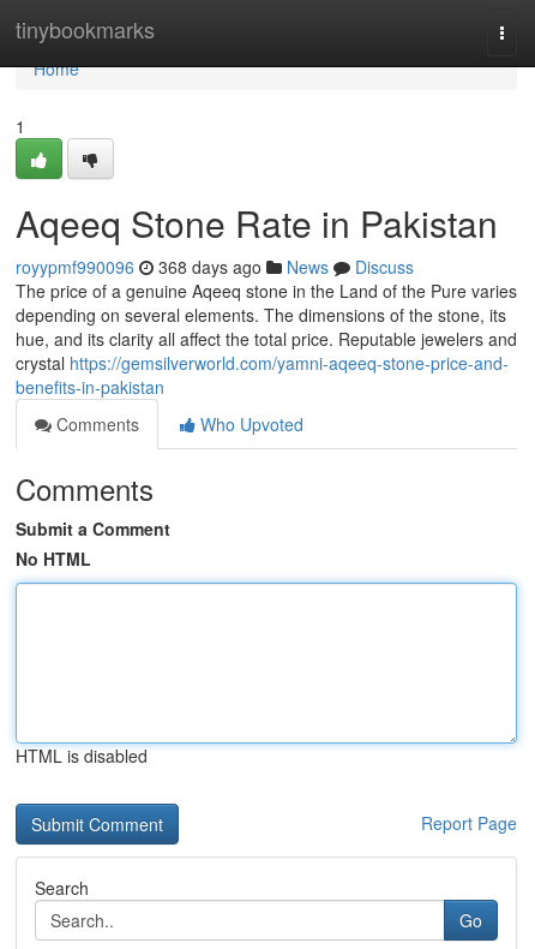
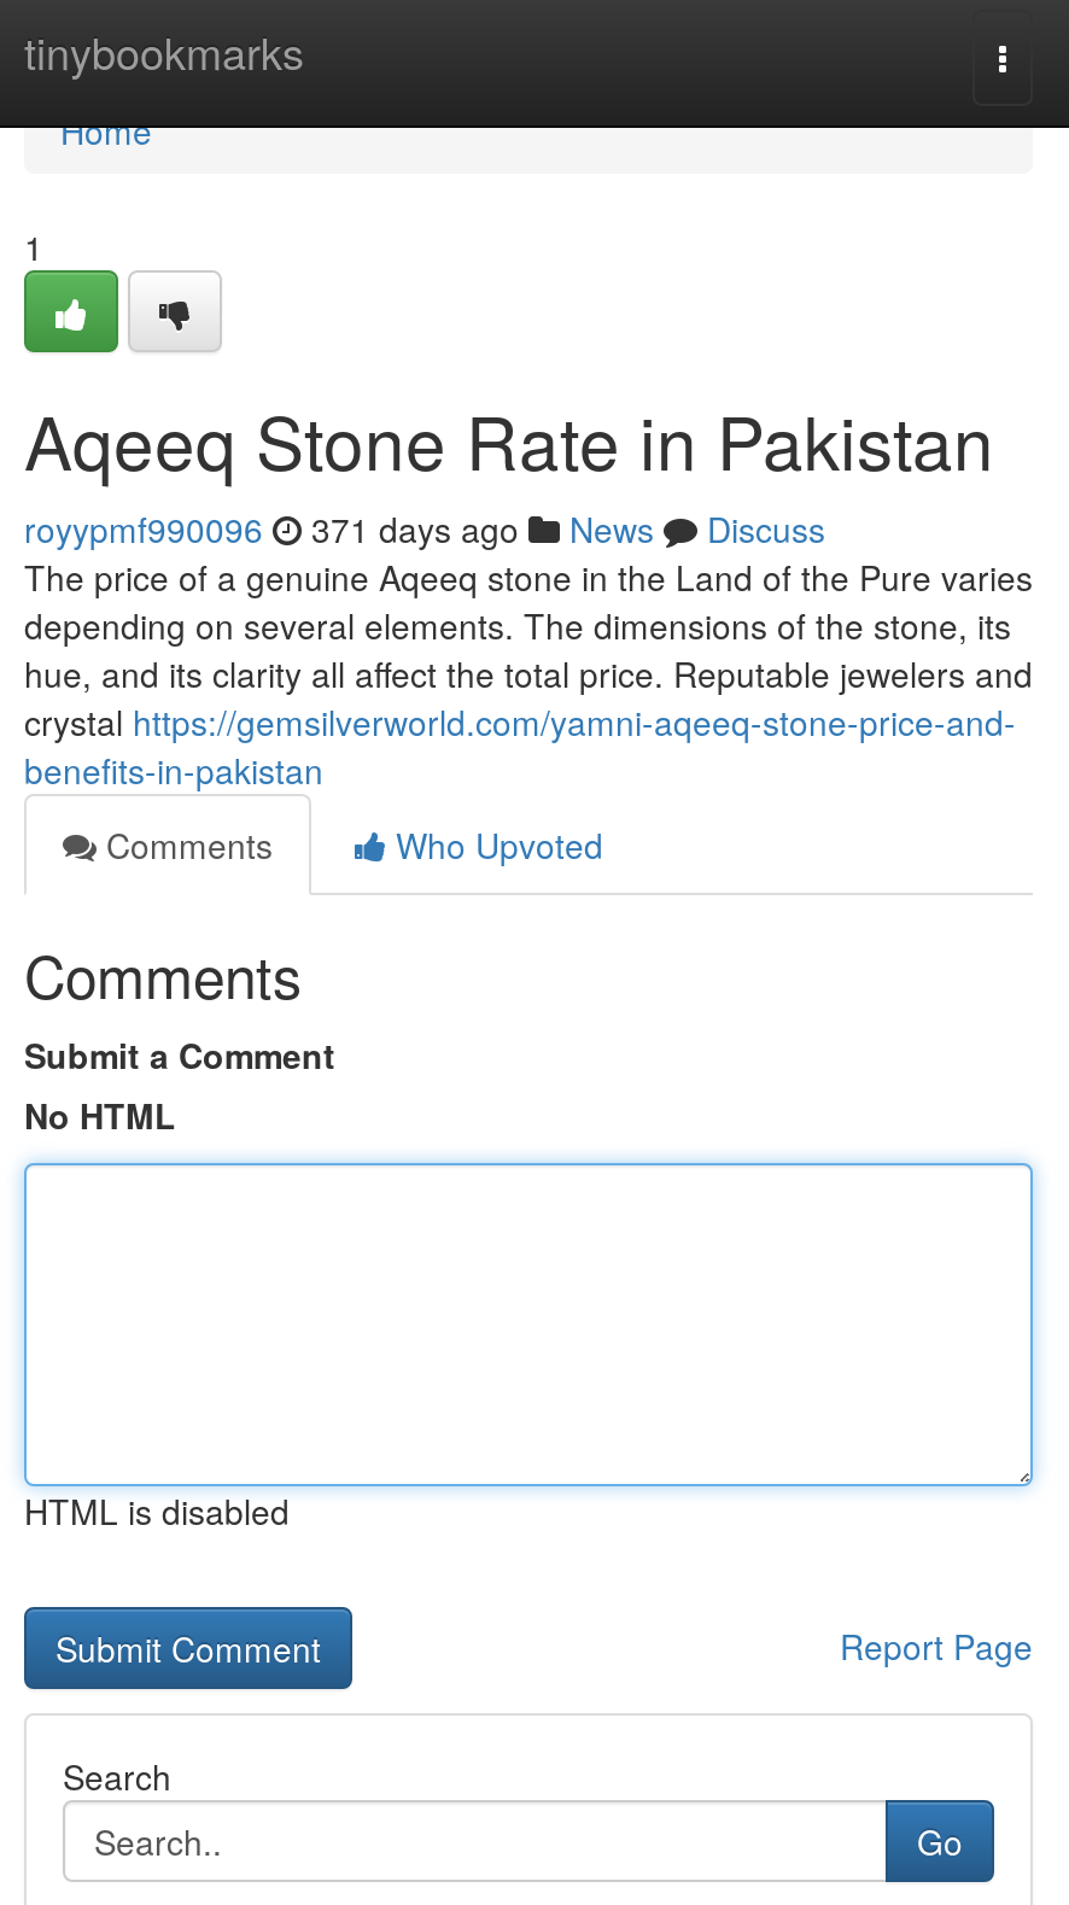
[16,255,414,279] royypmf990096 368 days ago News Discuss -> [24,504,825,553] royypmf990096 371 days ago News Discuss

